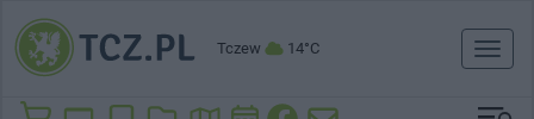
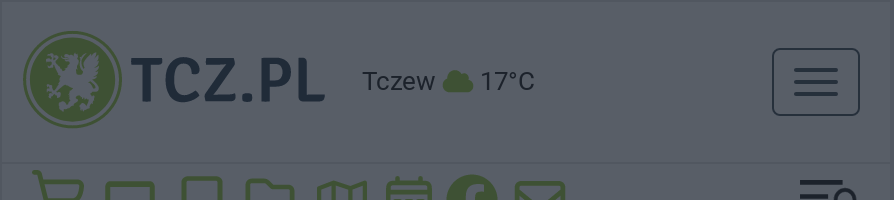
[217,39,319,57] Tczew 14°C -> [362,66,534,96] Tczew 17°C

